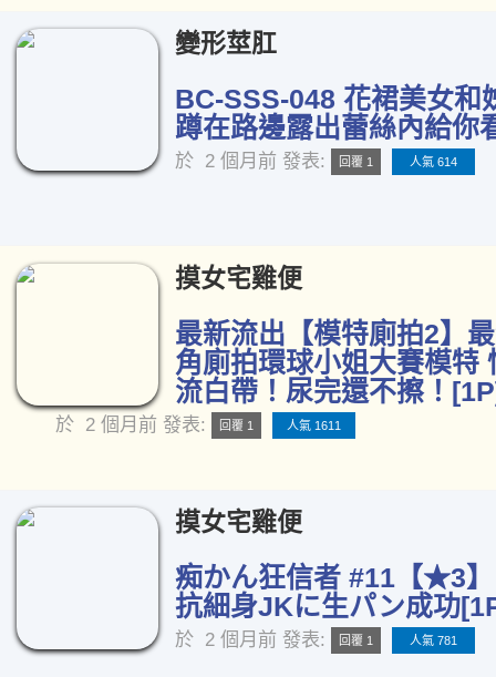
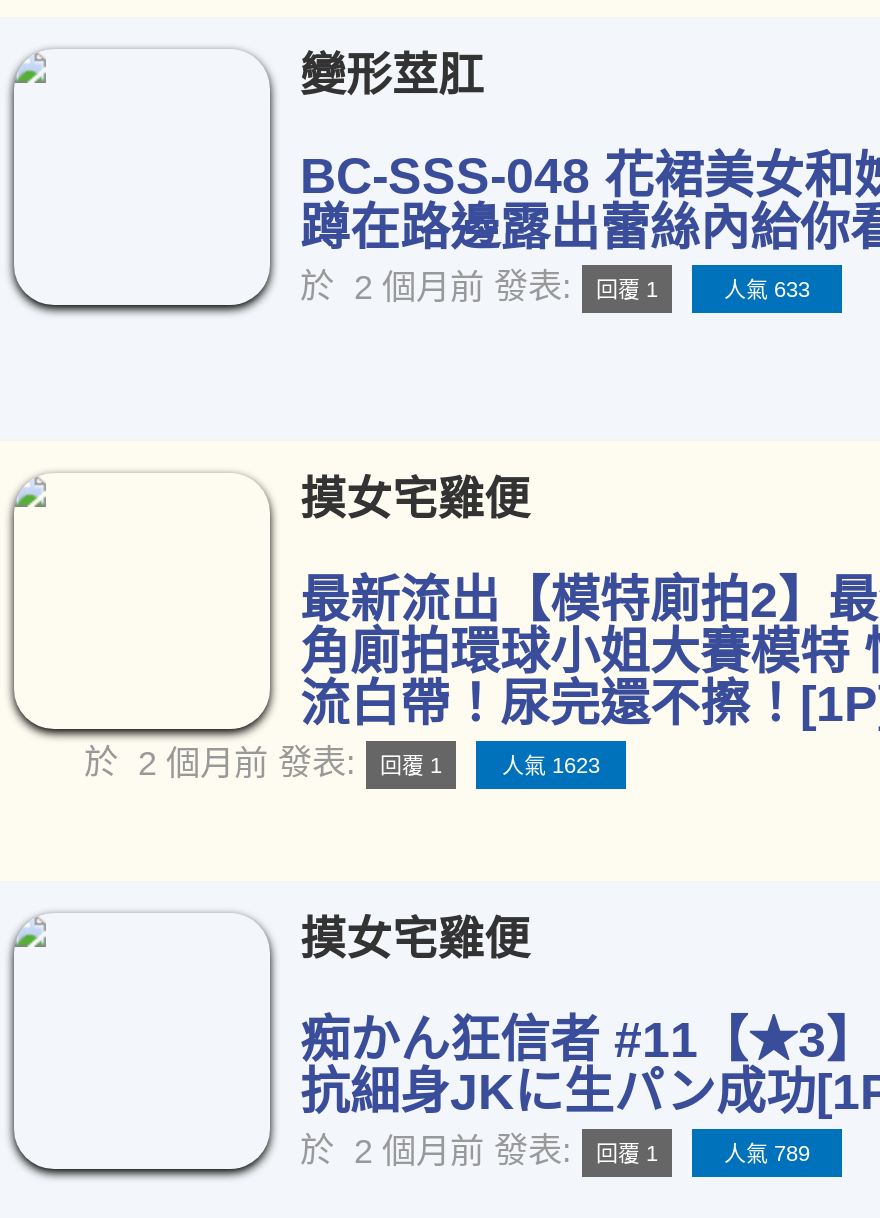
[410,155,457,168] 人氣 614 -> [724,277,810,301] 人氣 633
[287,419,341,432] 人氣 1611 -> [502,753,600,777] 人氣 1623
[410,634,457,647] 人氣 781 -> [724,1141,810,1165] 人氣 789

